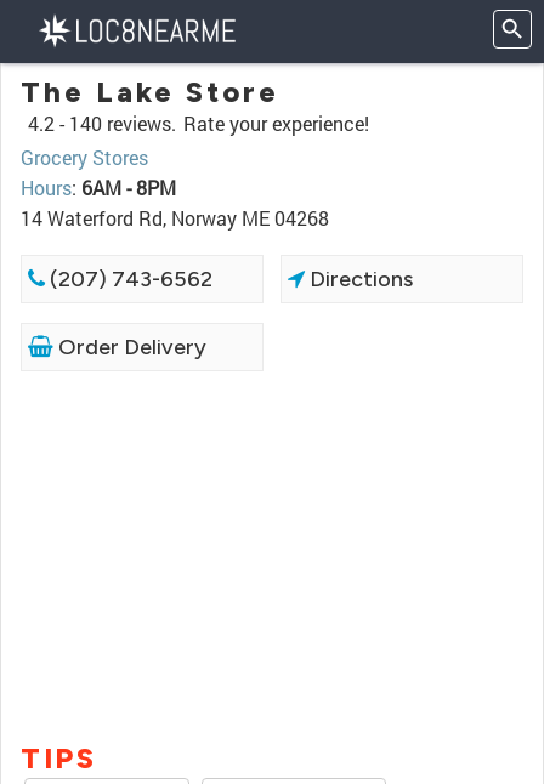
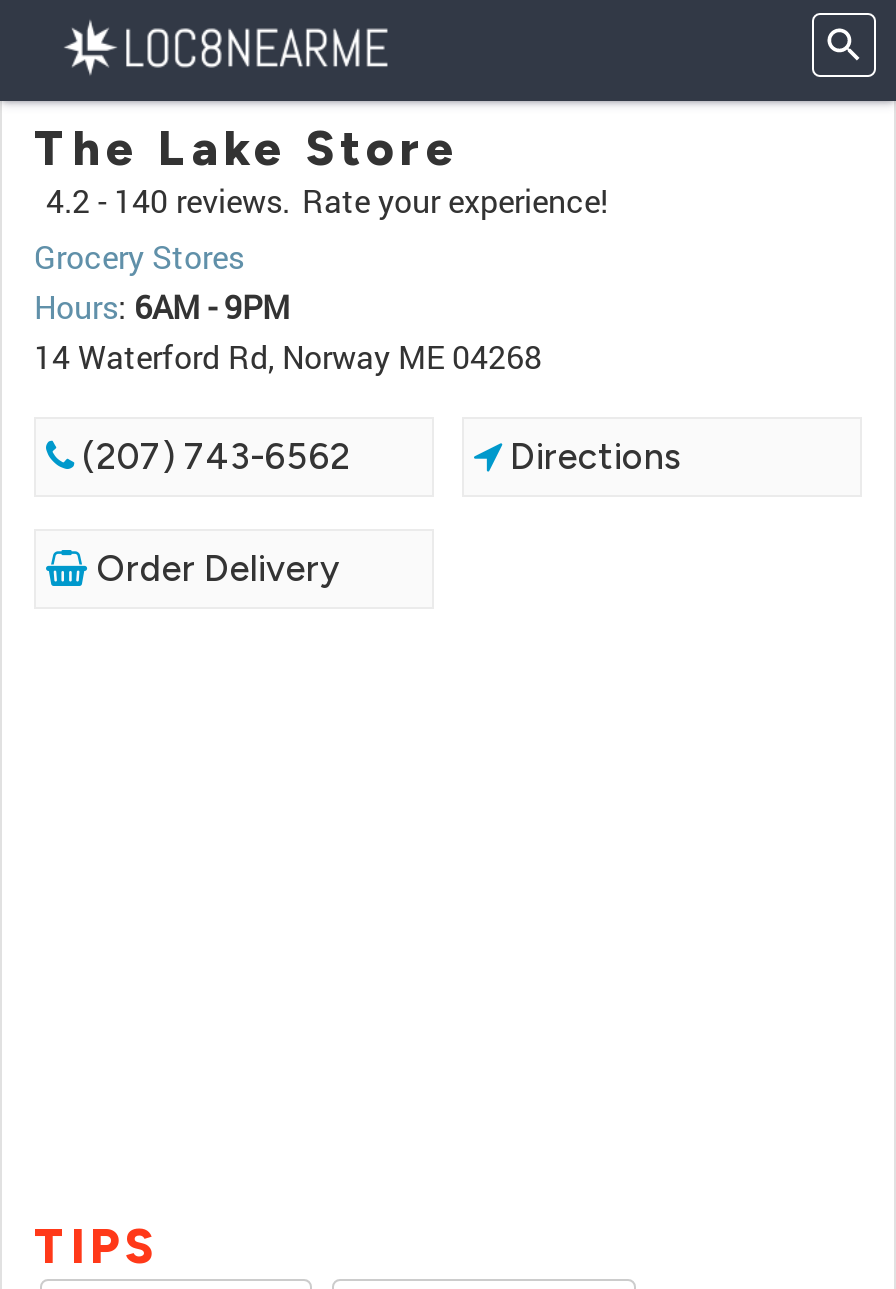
[21,175,176,200] Hours: 6AM - 8PM -> [34,285,290,327] Hours: 6AM - 9PM

